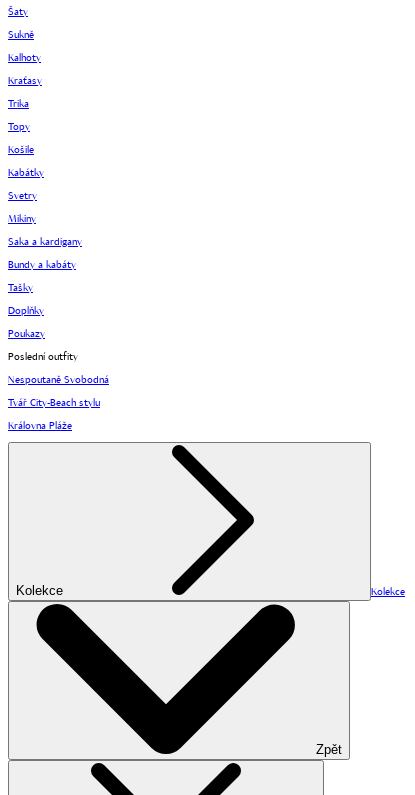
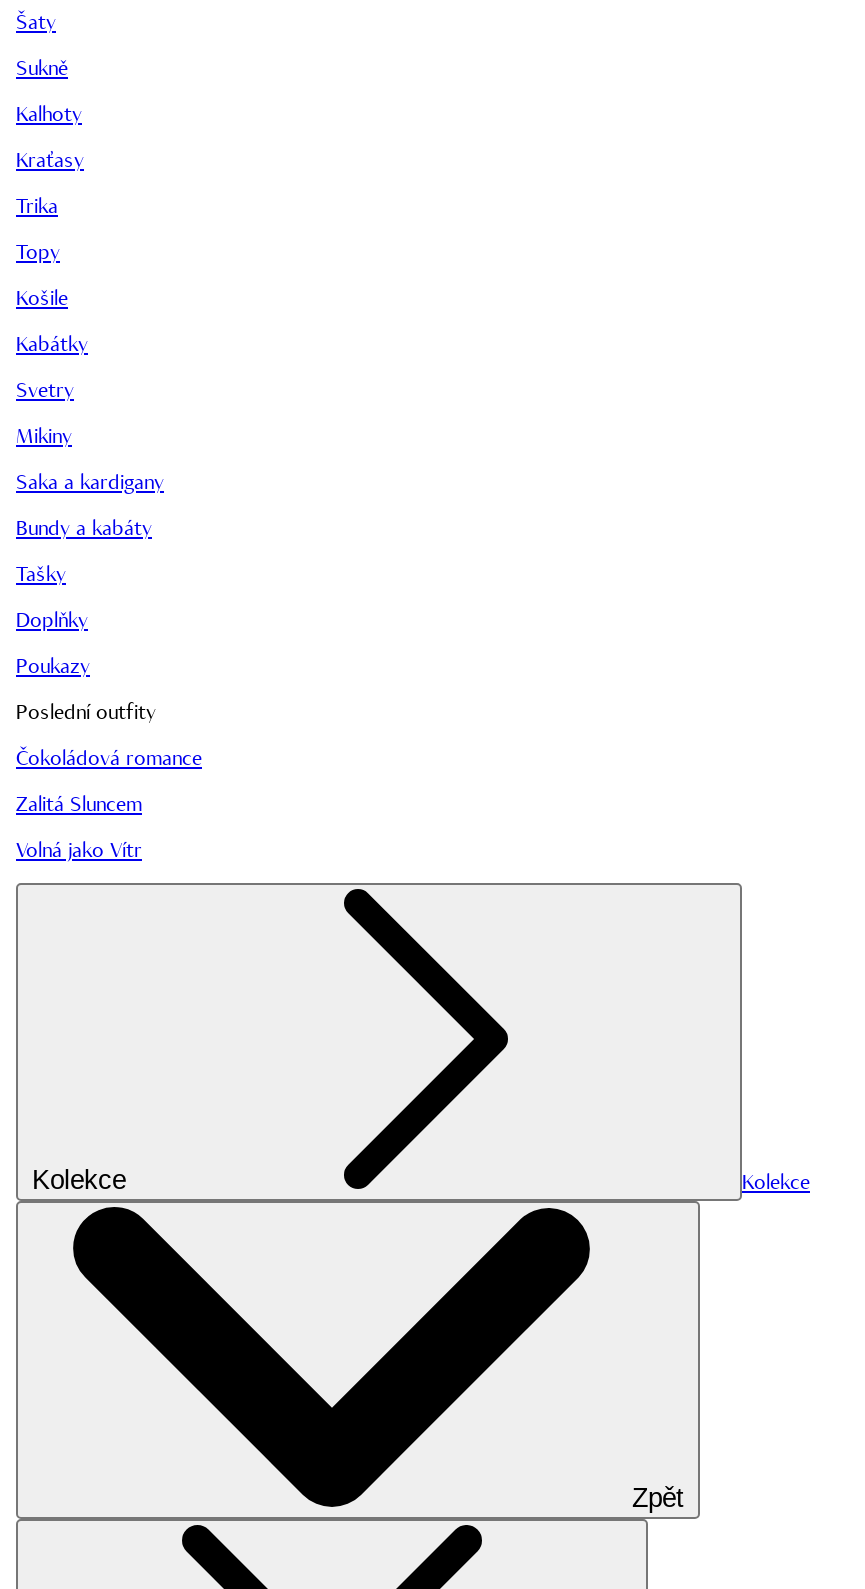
[8,373,109,386] Nespoutaně Svobodná -> [16,745,202,771] Čokoládová romance
[8,396,100,409] Tvář City-Beach stylu -> [16,791,142,817] Zalitá Sluncem
[8,419,72,432] Královna Pláže -> [16,837,142,863] Volná jako Vítr

